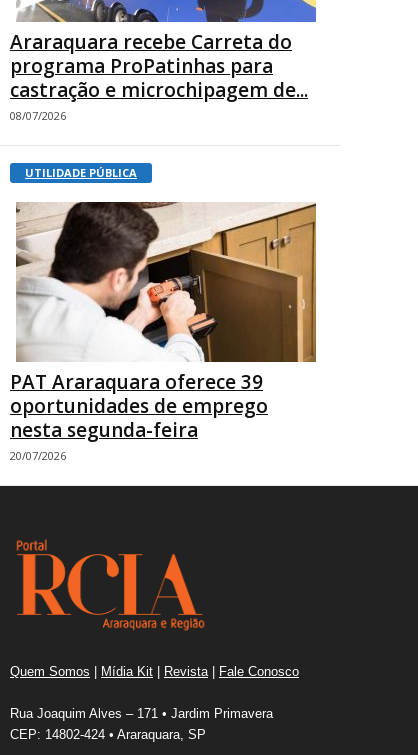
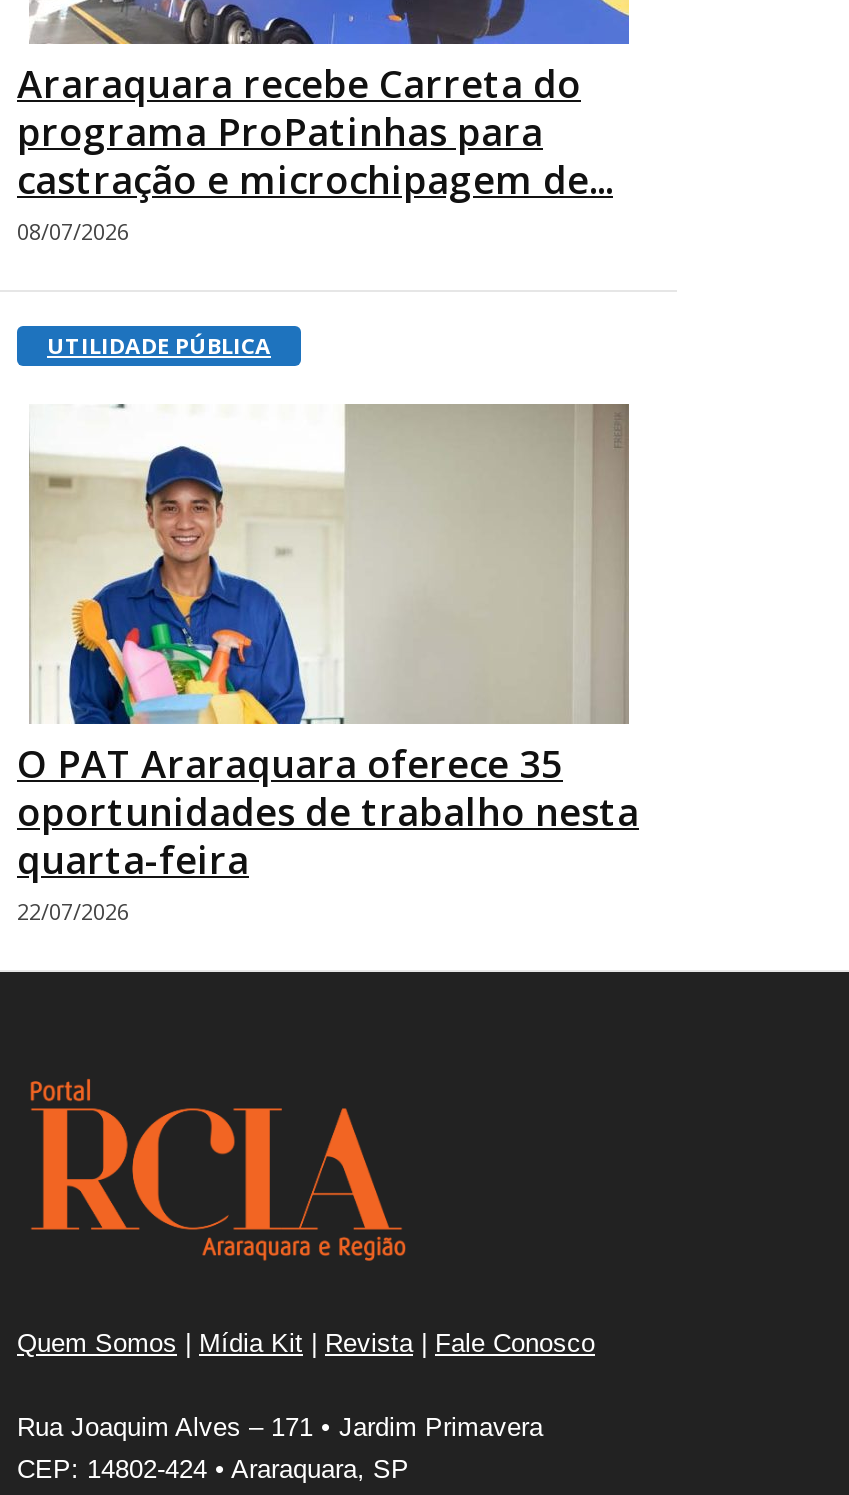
[10,201,316,463] [image] | PAT Araraquara oferece 39 | oportunidades de emprego | nesta segunda-feira | 20/07/2026 -> [17,404,639,926] [image] | O PAT Araraquara oferece 35 | oportunidades de trabalho nesta | quarta-feira | 22/07/2026

